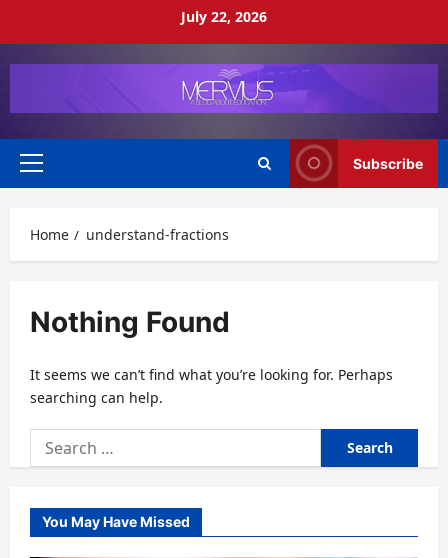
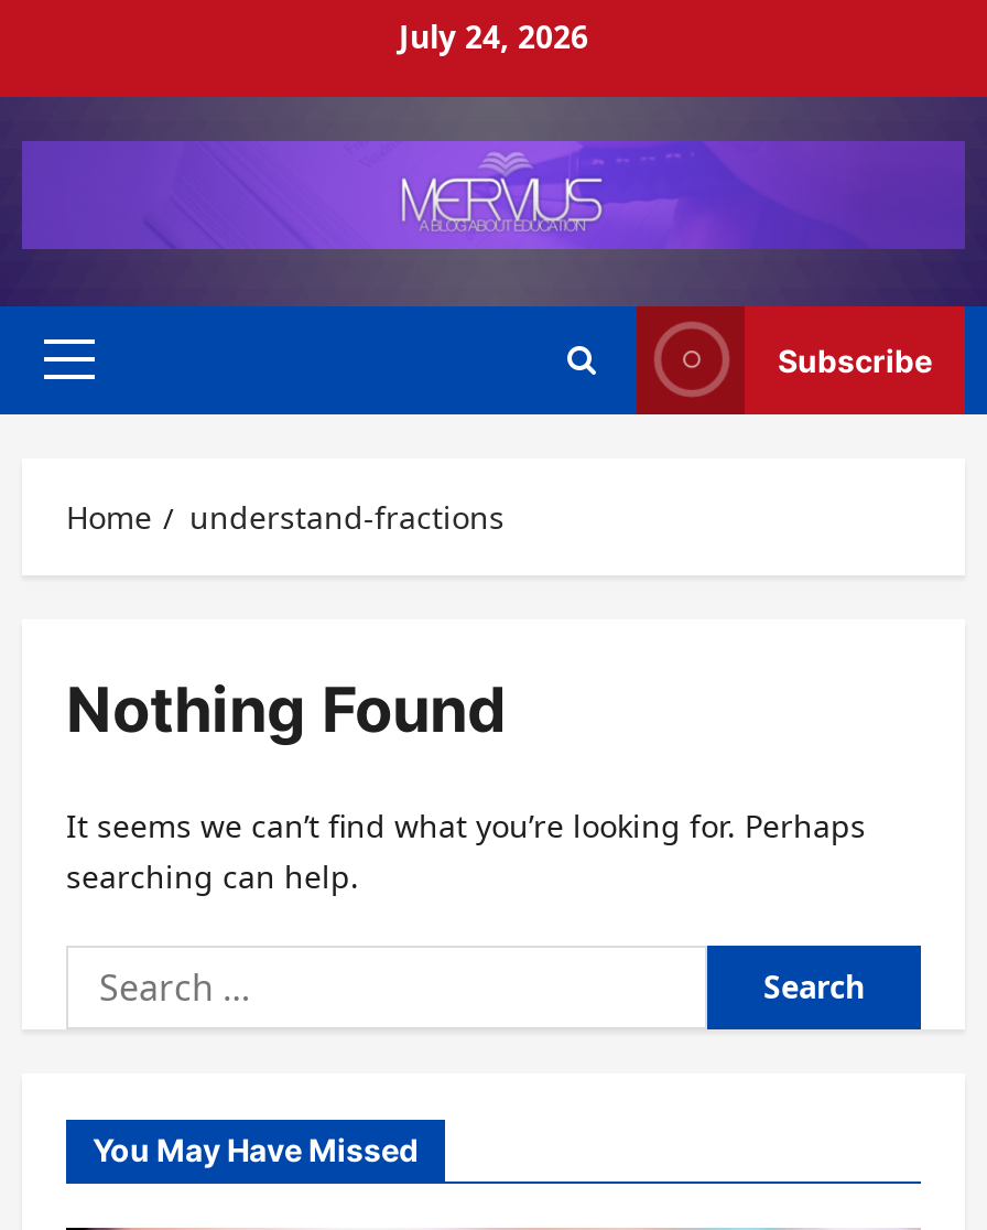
[181,7,267,26] July 22, 2026 -> [399,15,588,57] July 24, 2026

